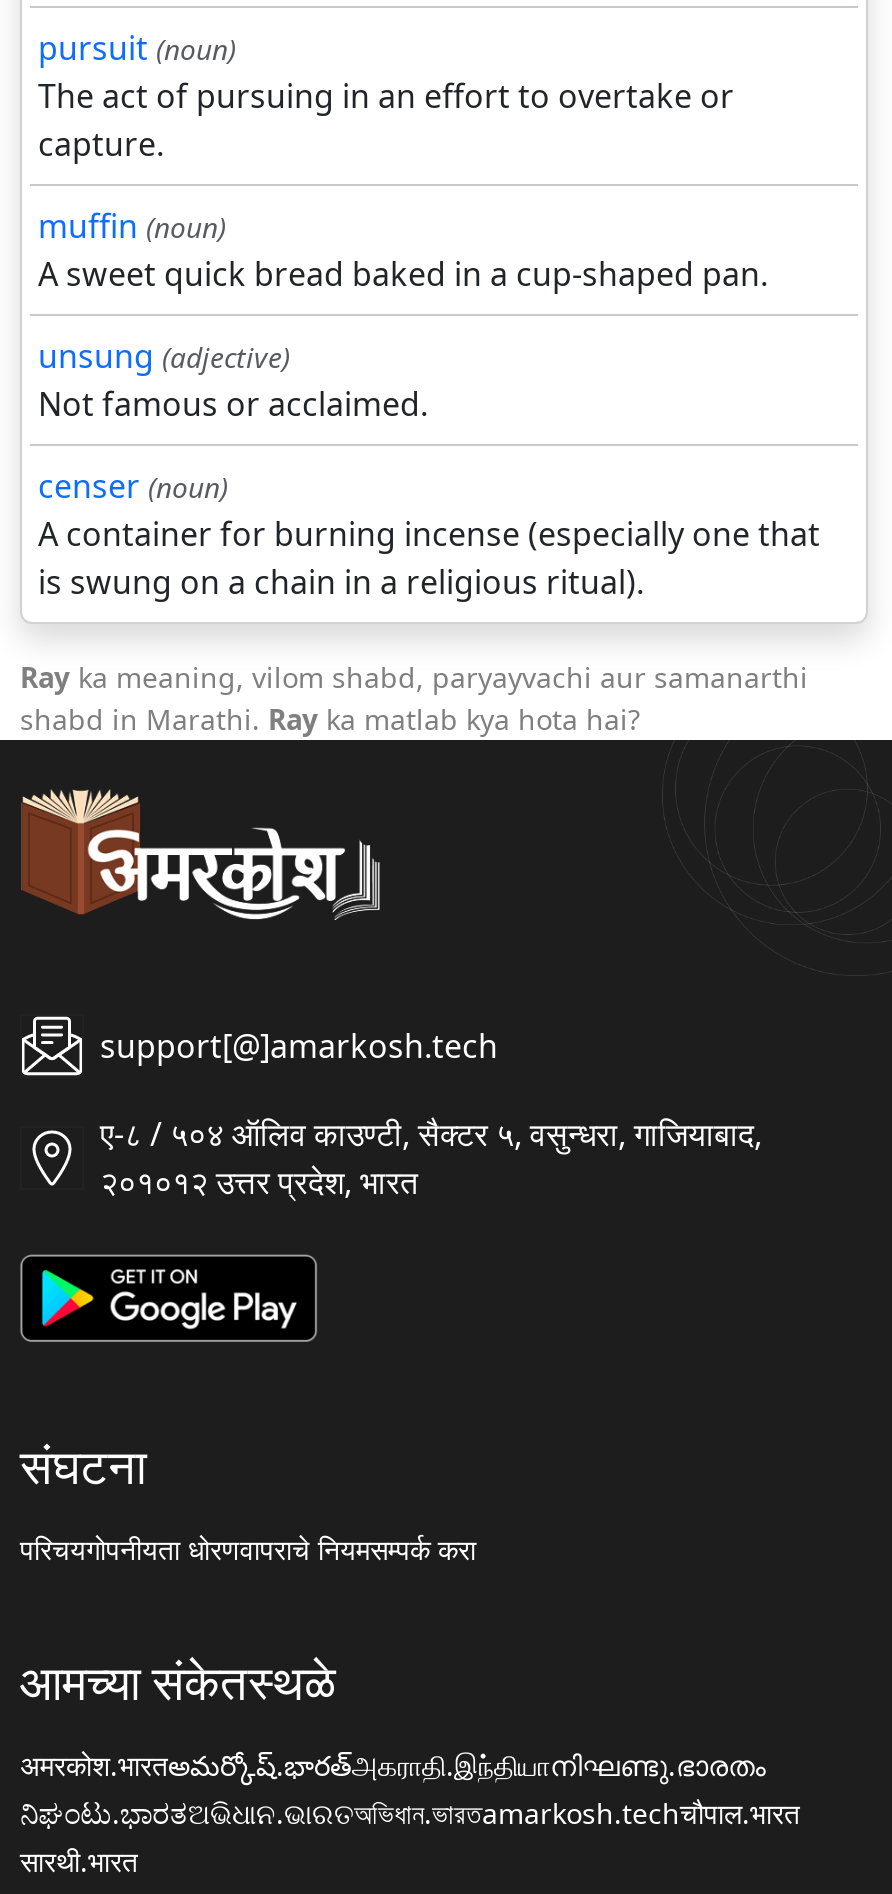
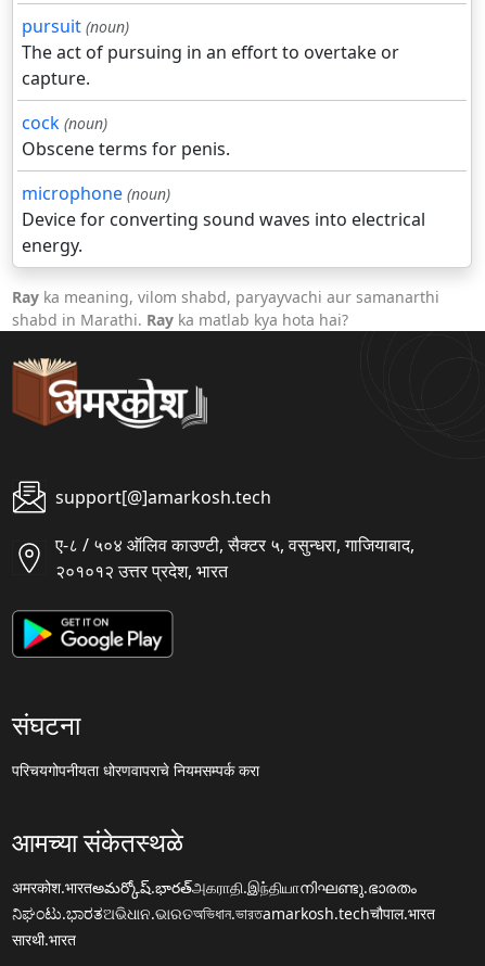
[38,204,820,604] muffin (noun) | A sweet quick bread baked in a cup-shaped pan. | unsung (adjective) | Not famous or acclaimed. | censer (noun) | A container for burning incense (especially one that | is swung on a chain in a religious ritual). -> [22,111,425,257] cock (noun) | Obscene terms for penis. | microphone (noun) | Device for converting sound waves into electrical | energy.

